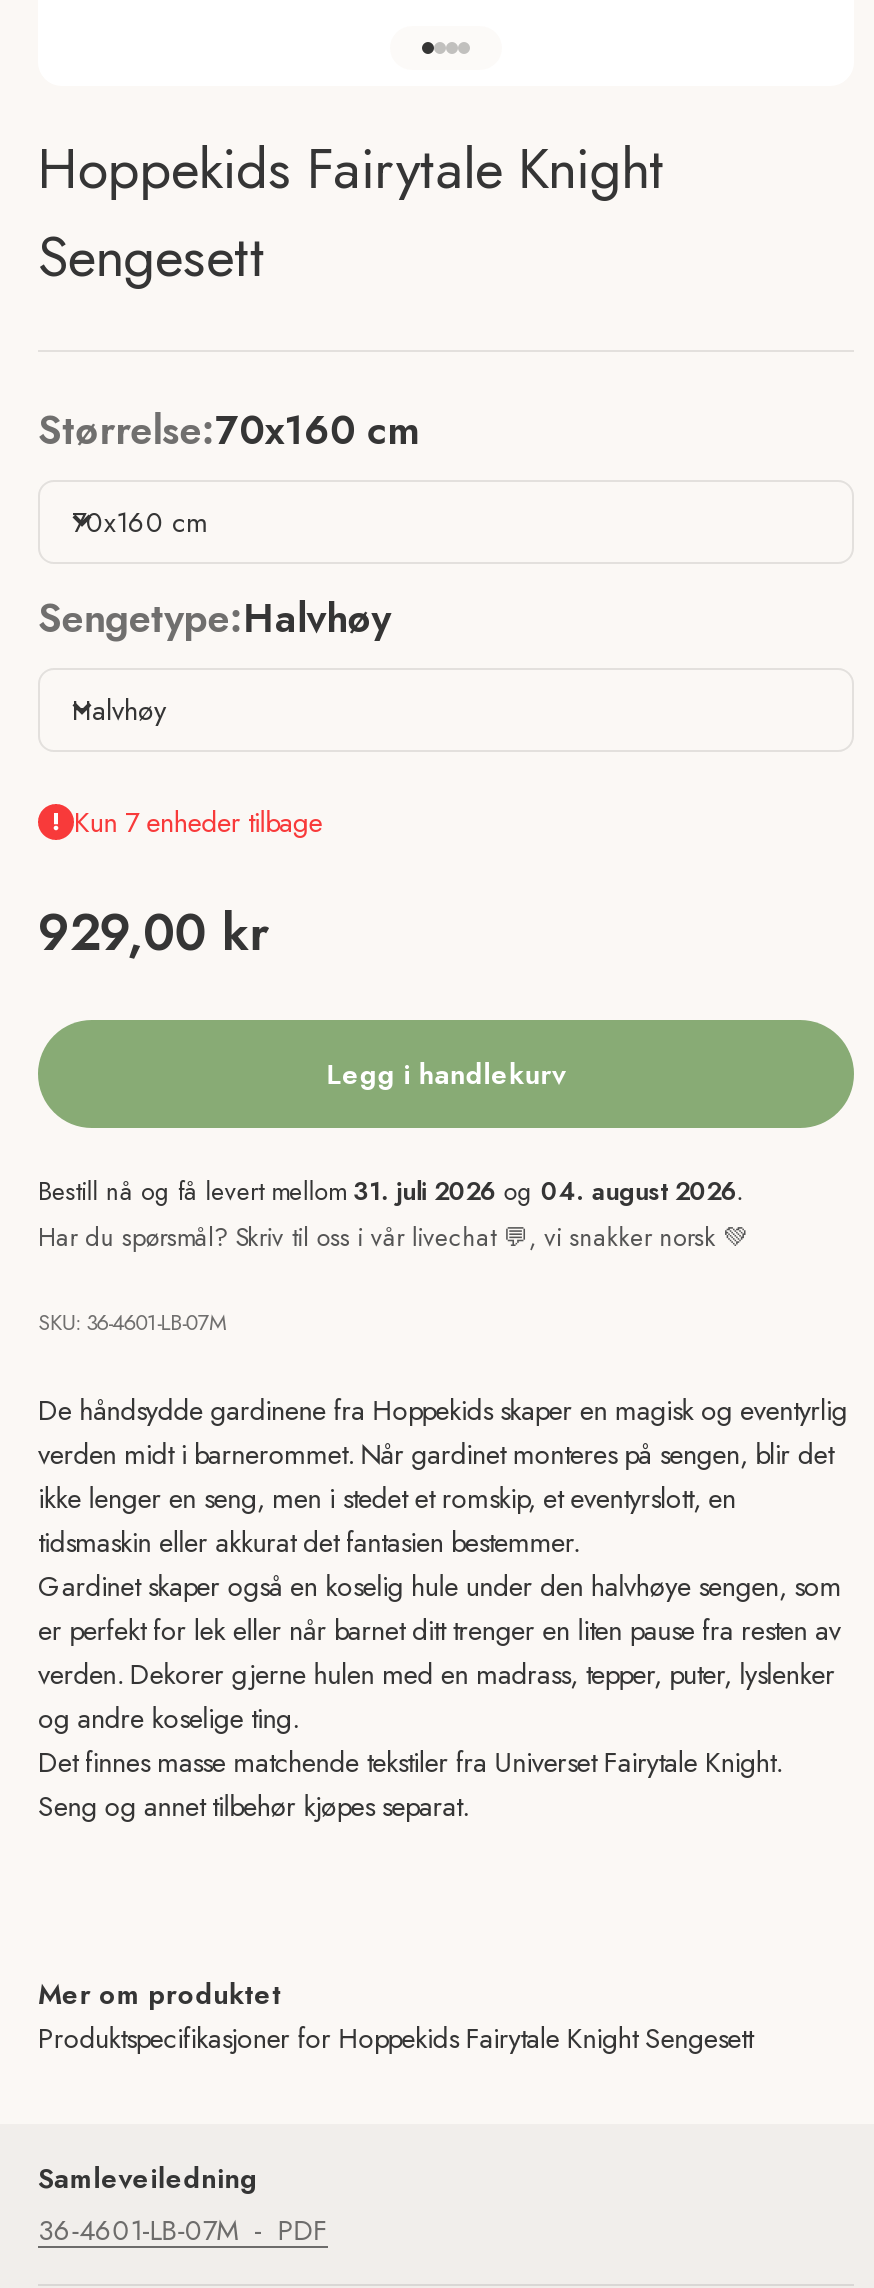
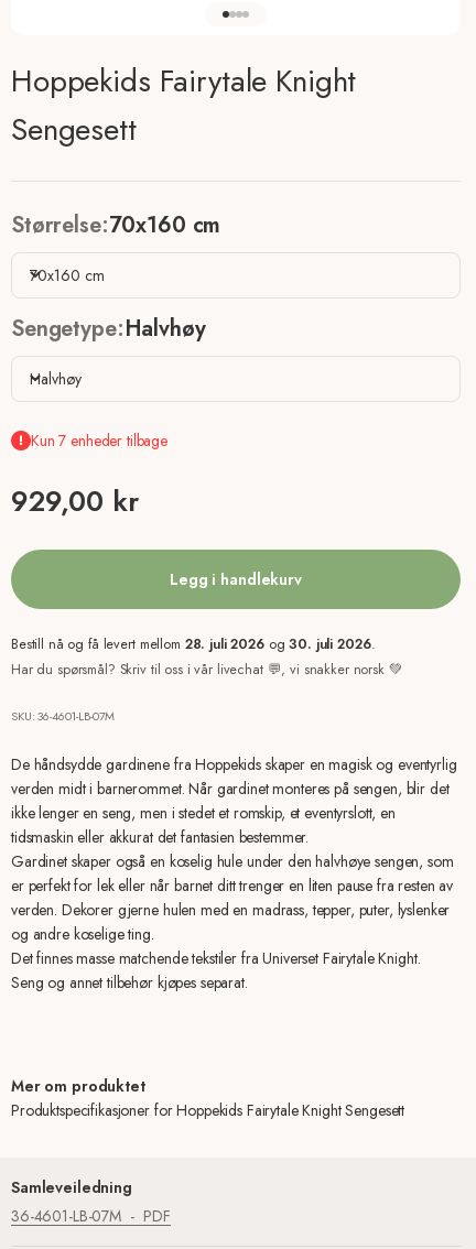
[38,1173,744,1209] Bestill nå og få levert mellom 31. juli 2026 og 04. august 2026. -> [11,634,375,654] Bestill nå og få levert mellom 28. juli 2026 og 30. juli 2026.

